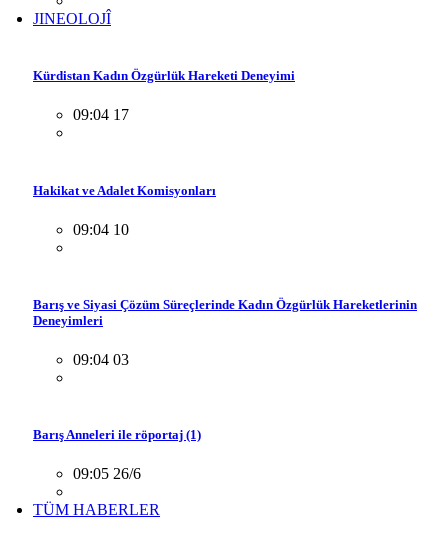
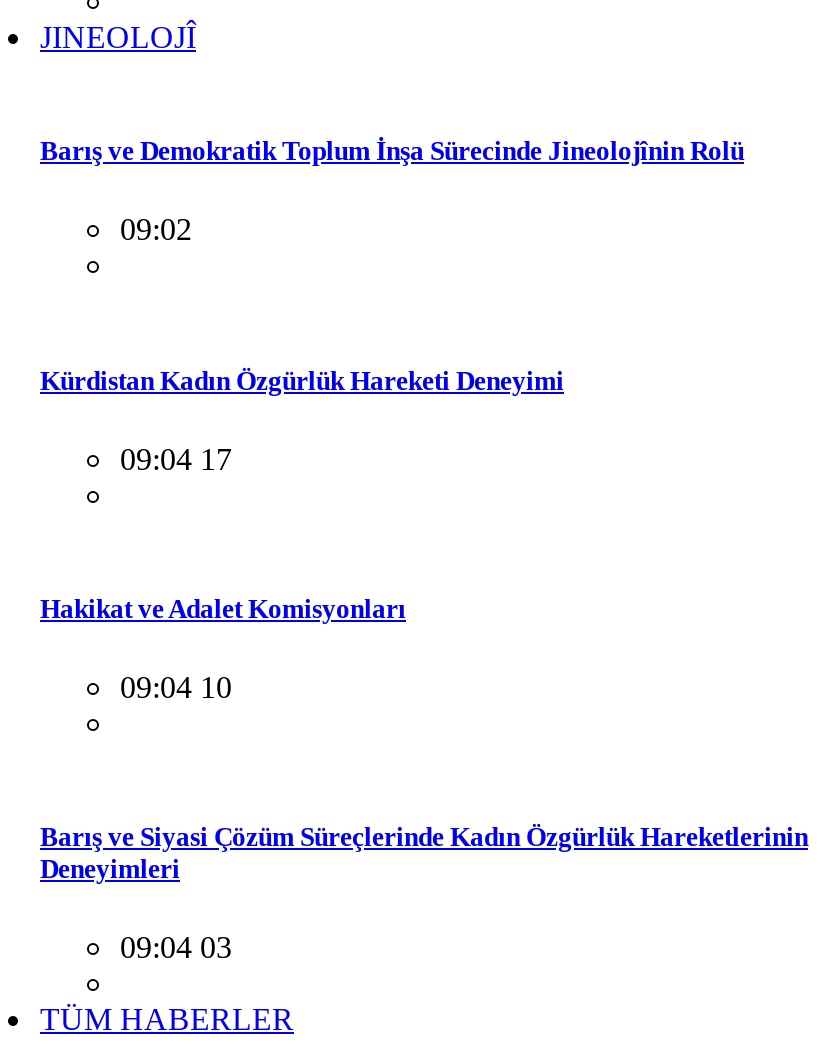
none -> [40,136,744,247] Barış ve Demokratik Toplum İnşa Sürecinde Jineolojînin Rolü | 09:02
moved [33,68,417,368] -> [40,365,808,965]: Kürdistan Kadın Özgürlük Hareketi Deneyimi | 09:04 17 | Hakikat ve Adalet Komisyonları | 09:04 10 | Barış ve Siyasi Çözüm Süreçlerinde Kadın Özgürlük Hareketlerinin | Deneyimleri | 09:04 03
[33,427,201,482] Barış Anneleri ile röportaj (1) | 09:05 26/6 -> none

